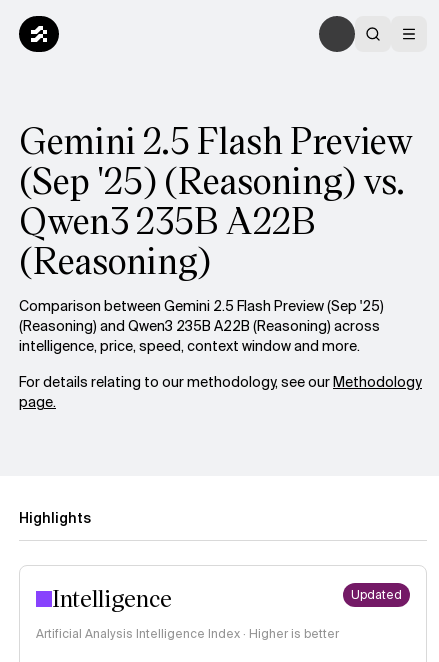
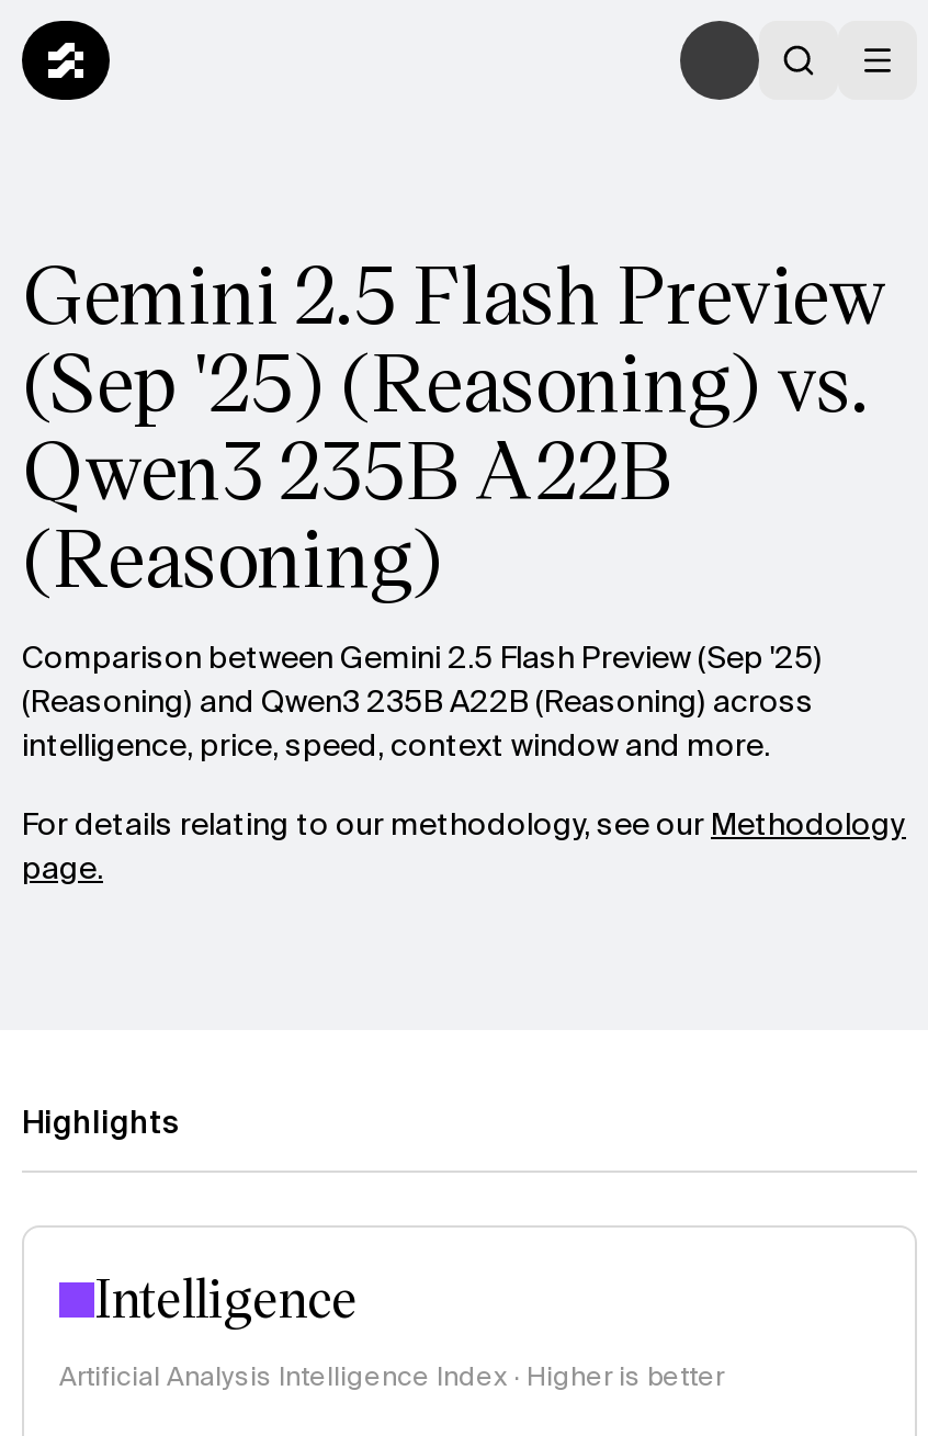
[351,587,402,603] Updated -> none

